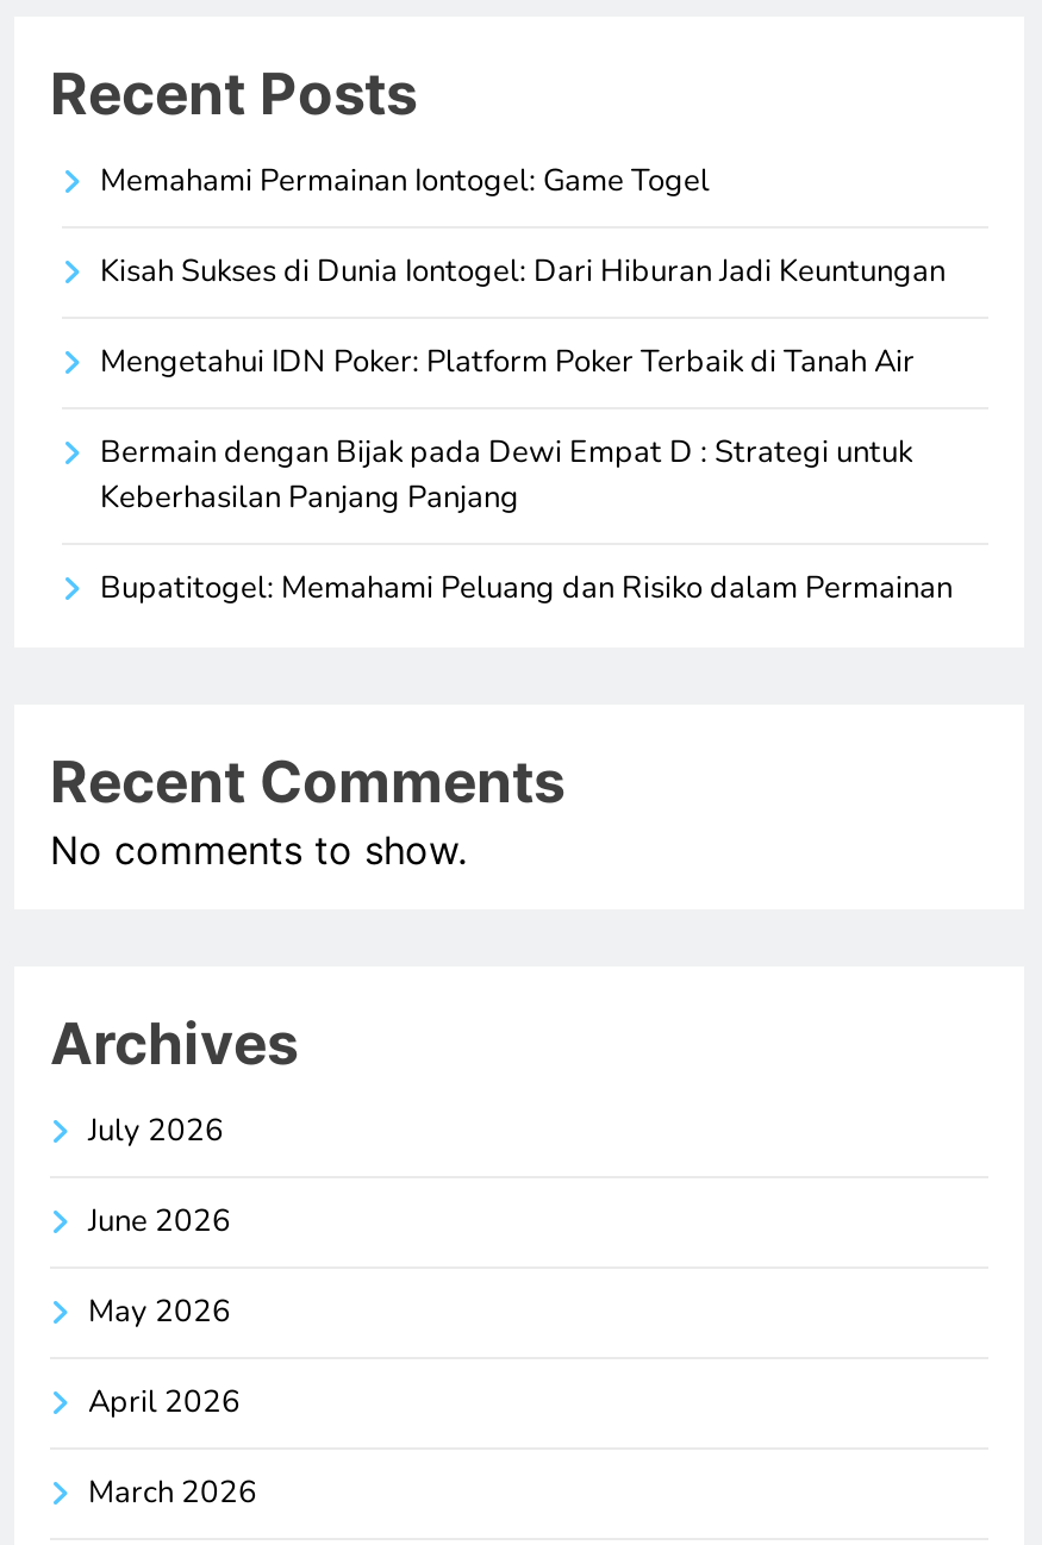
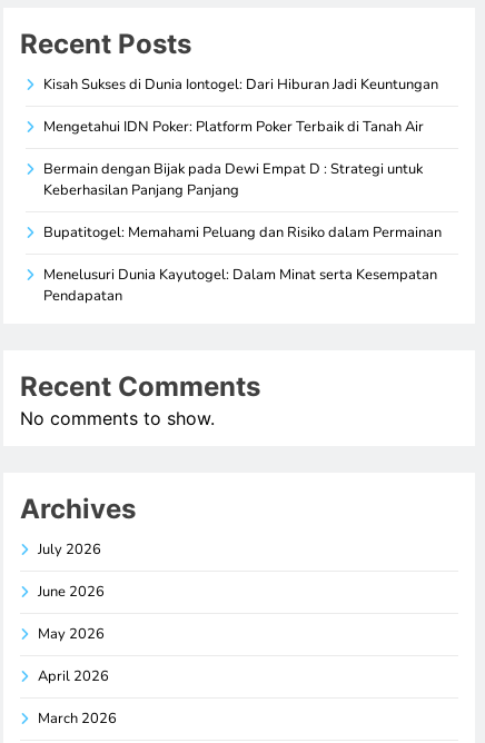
[100,159,710,202] Memahami Permainan Iontogel: Game Togel -> none
moved [100,250,953,609] -> [43,75,442,242]: Kisah Sukses di Dunia Iontogel: Dari Hiburan Jadi Keuntungan | Mengetahui IDN Poker: Platform Poker Terbaik di Tanah Air | Bermain dengan Bijak pada Dewi Empat D : Strategi untuk | Keberhasilan Panjang Panjang | Bupatitogel: Memahami Peluang dan Risiko dalam Permainan
none -> [43,265,437,306] Menelusuri Dunia Kayutogel: Dalam Minat serta Kesempatan | Pendapatan

